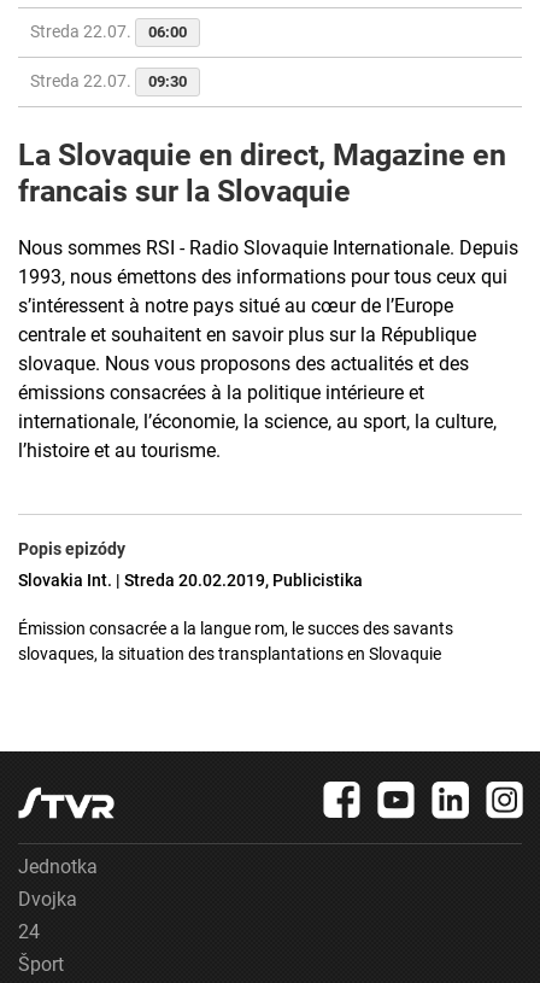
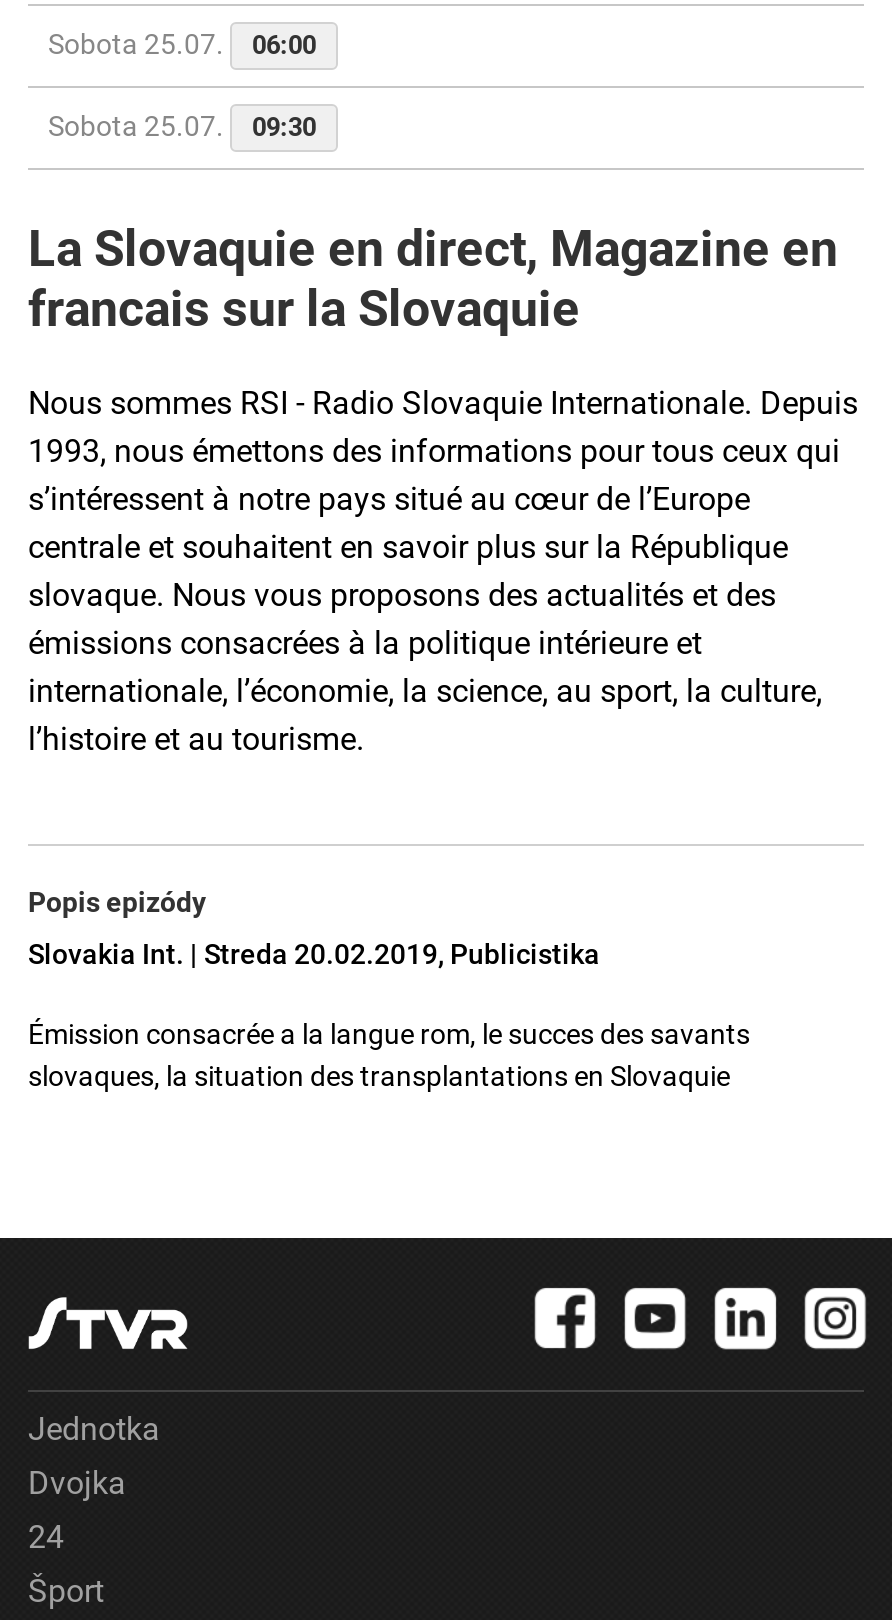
[30,22,187,41] Streda 22.07. 06:00 -> [48,29,316,61] Sobota 25.07. 06:00
[30,72,187,91] Streda 22.07. 09:30 -> [48,111,316,143] Sobota 25.07. 09:30

